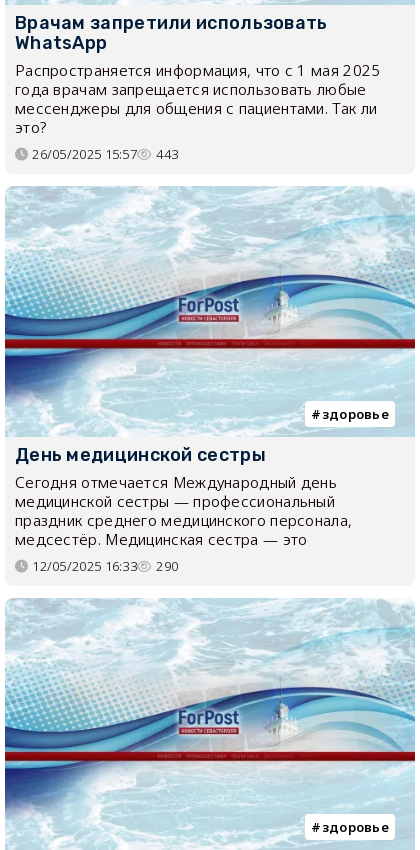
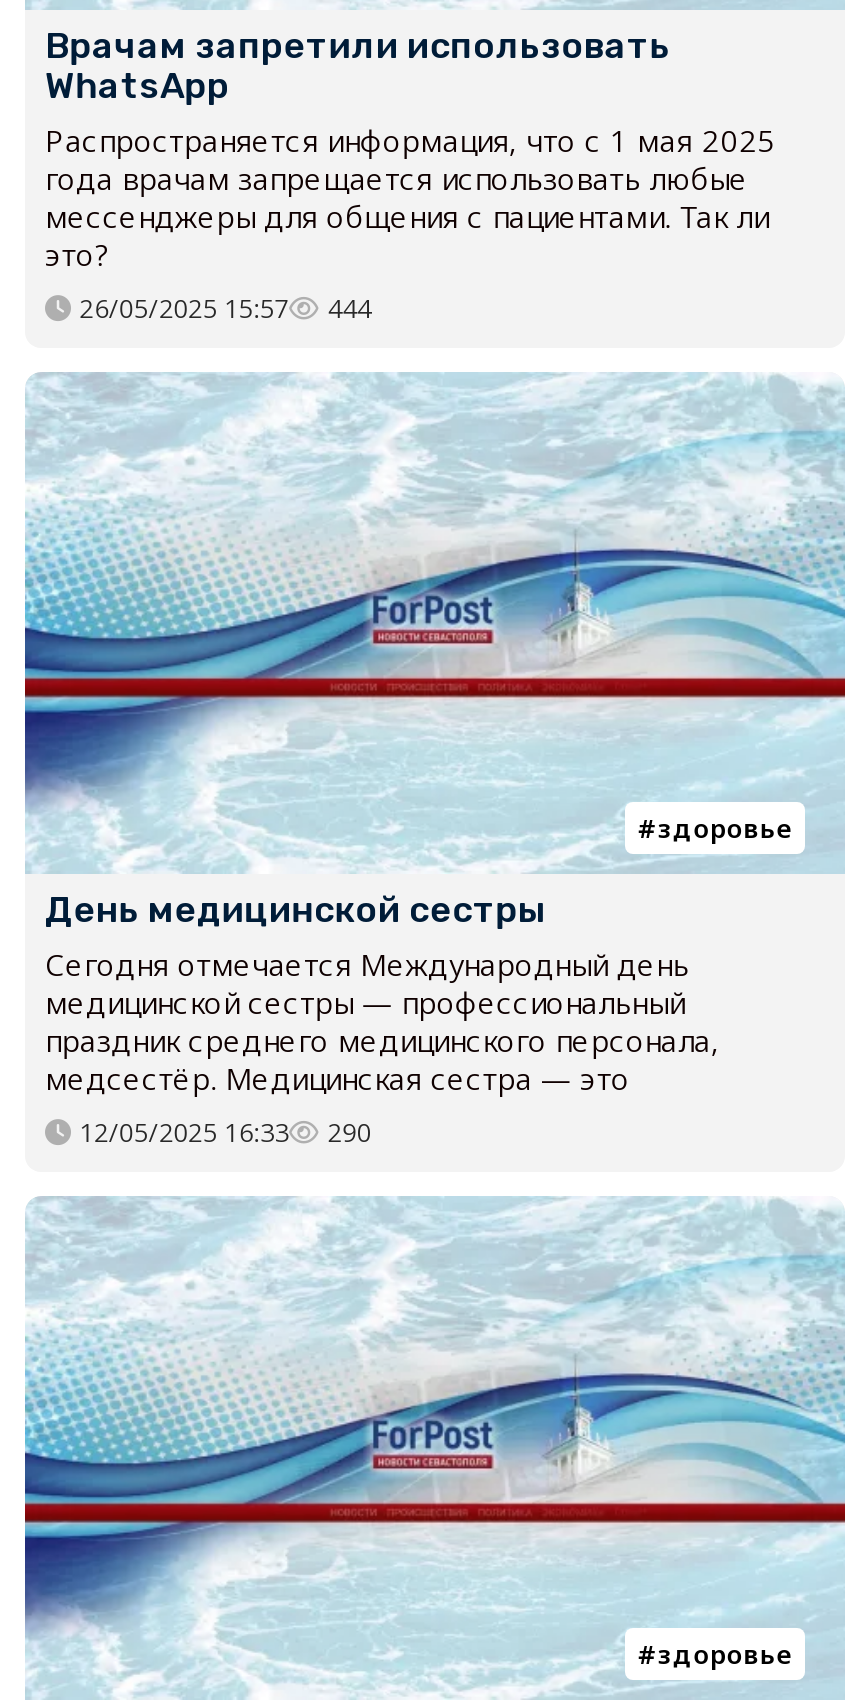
[32,144,178,162] 26/05/2025 15:57 443 -> [80,289,372,325] 26/05/2025 15:57 444

